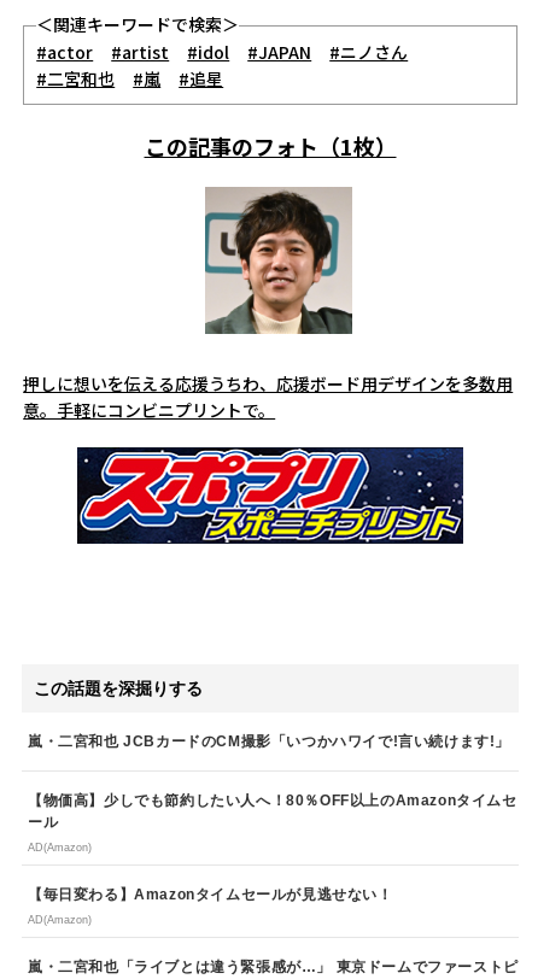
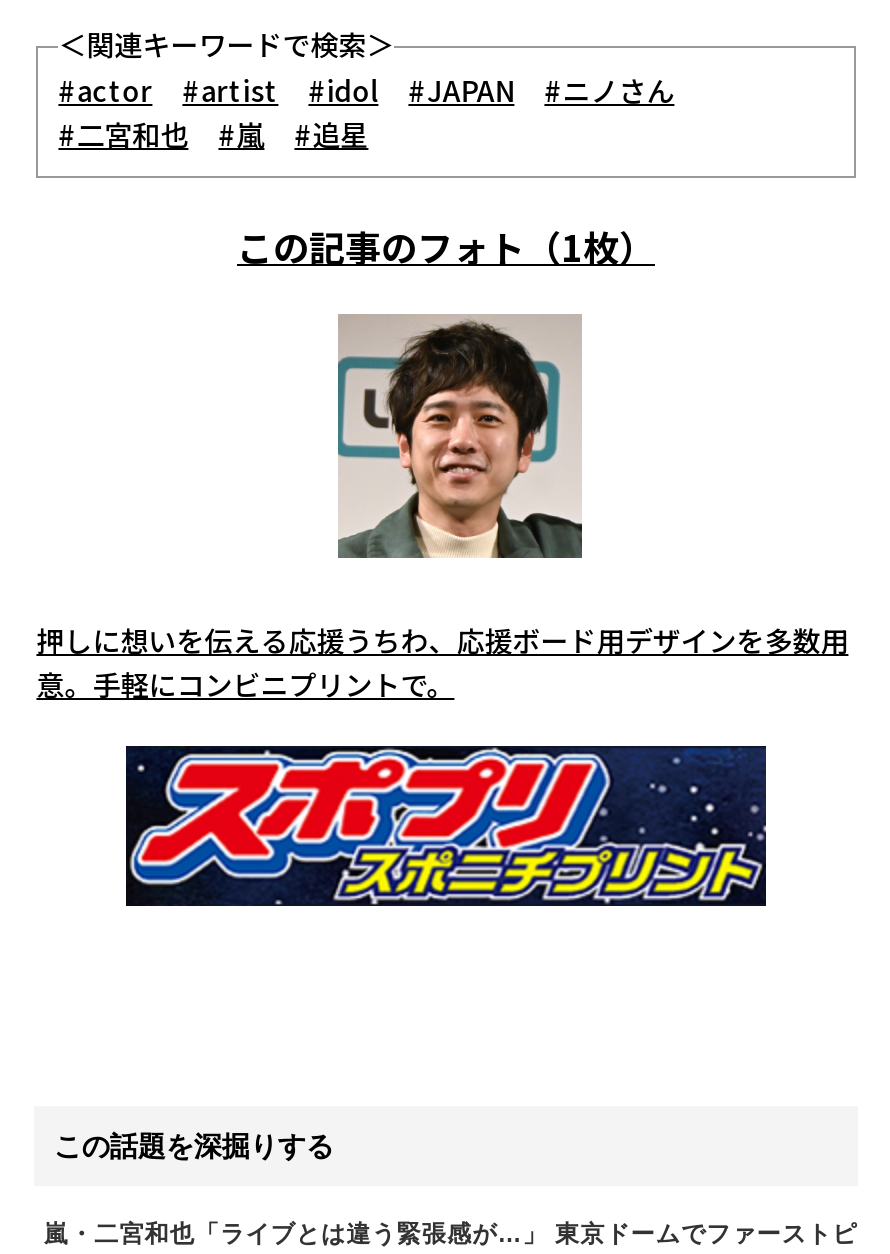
[28,733,517,926] 嵐・二宮和也 JCBカードのCM撮影「いつかハワイで!言い続けます!」 | 【物価高】少しでも節約したい人へ！80％OFF以上のAmazonタイムセ | ール | AD(Amazon) | 【毎日変わる】Amazonタイムセールが見逃せない！ | AD(Amazon) -> none

